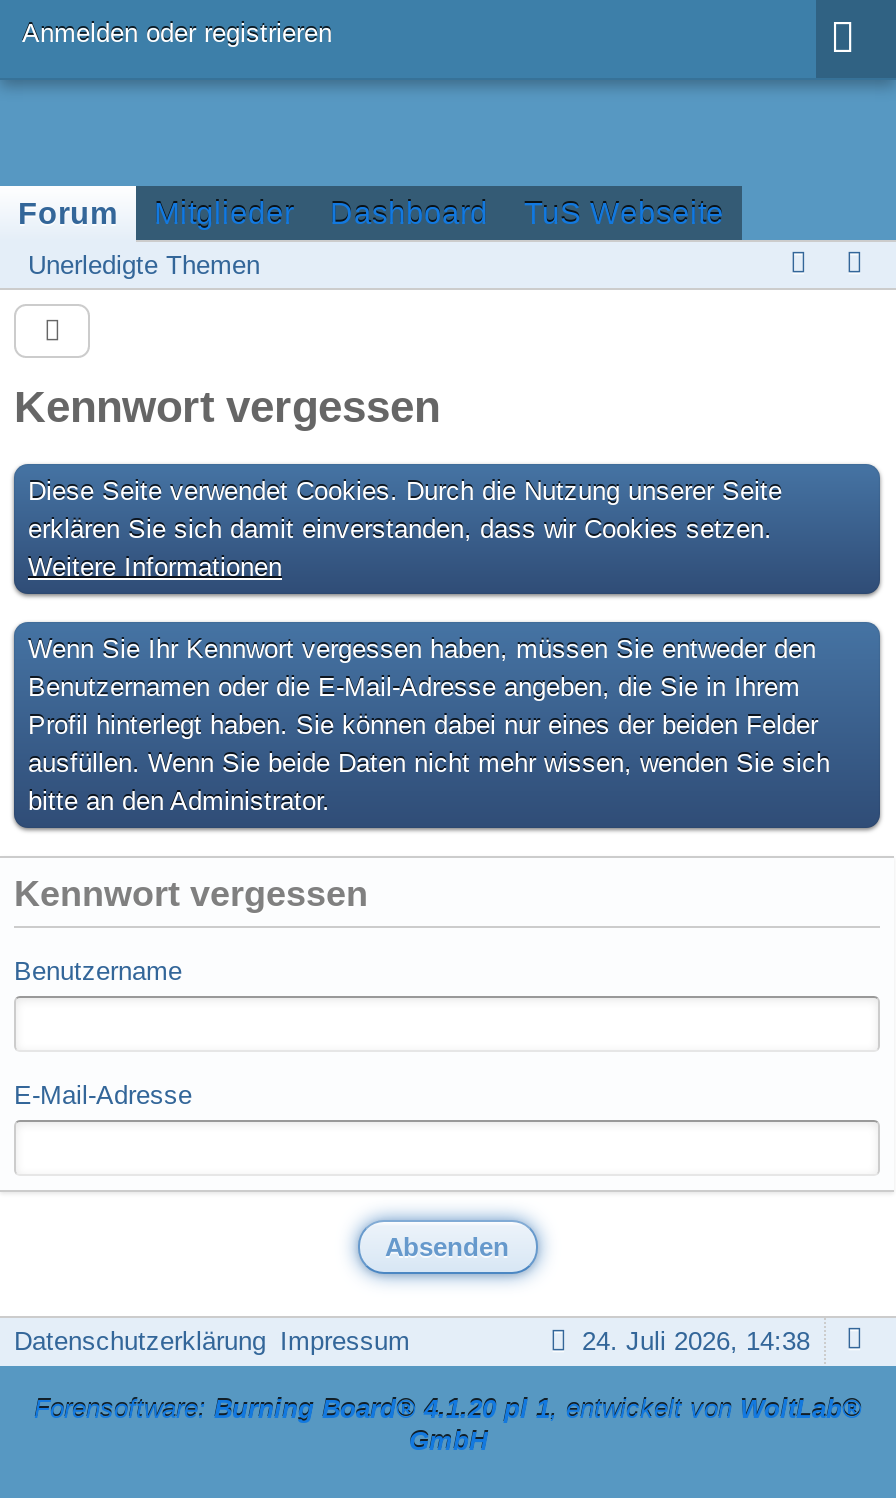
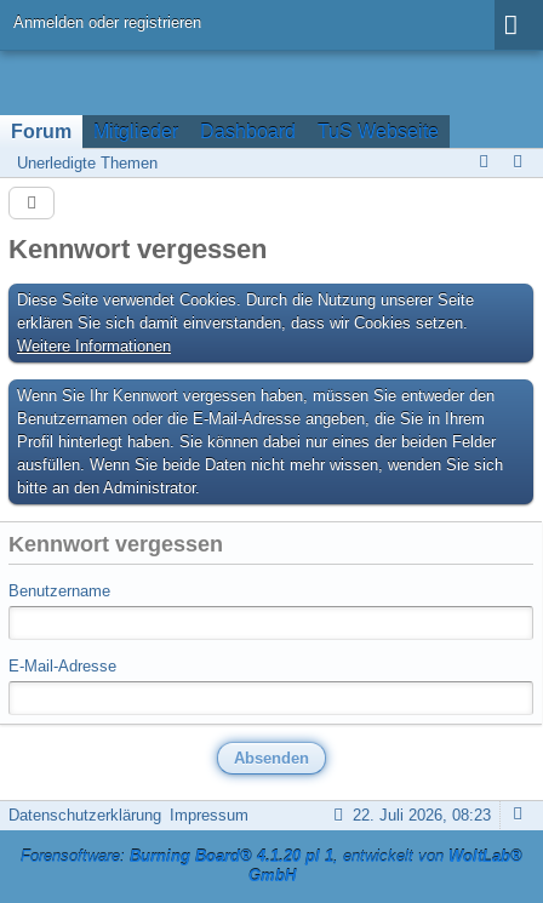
[582,1326,810,1356] 24. Juli 2026, 14:38 -> [353,806,491,824] 22. Juli 2026, 08:23

